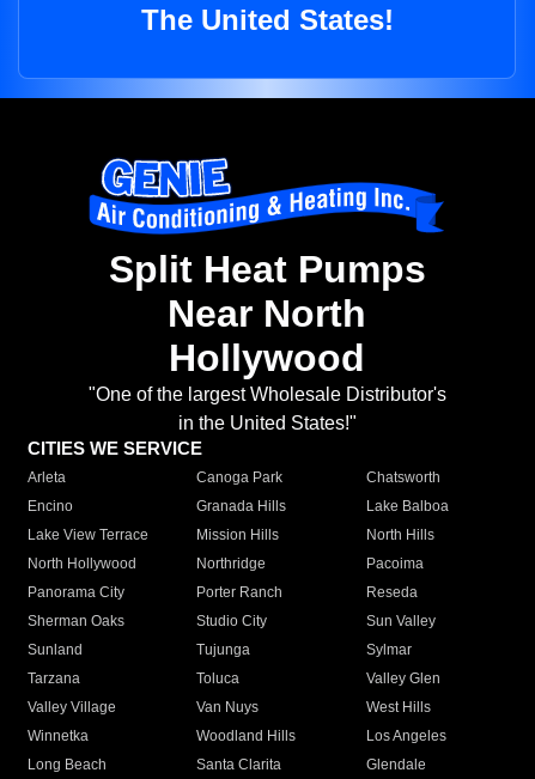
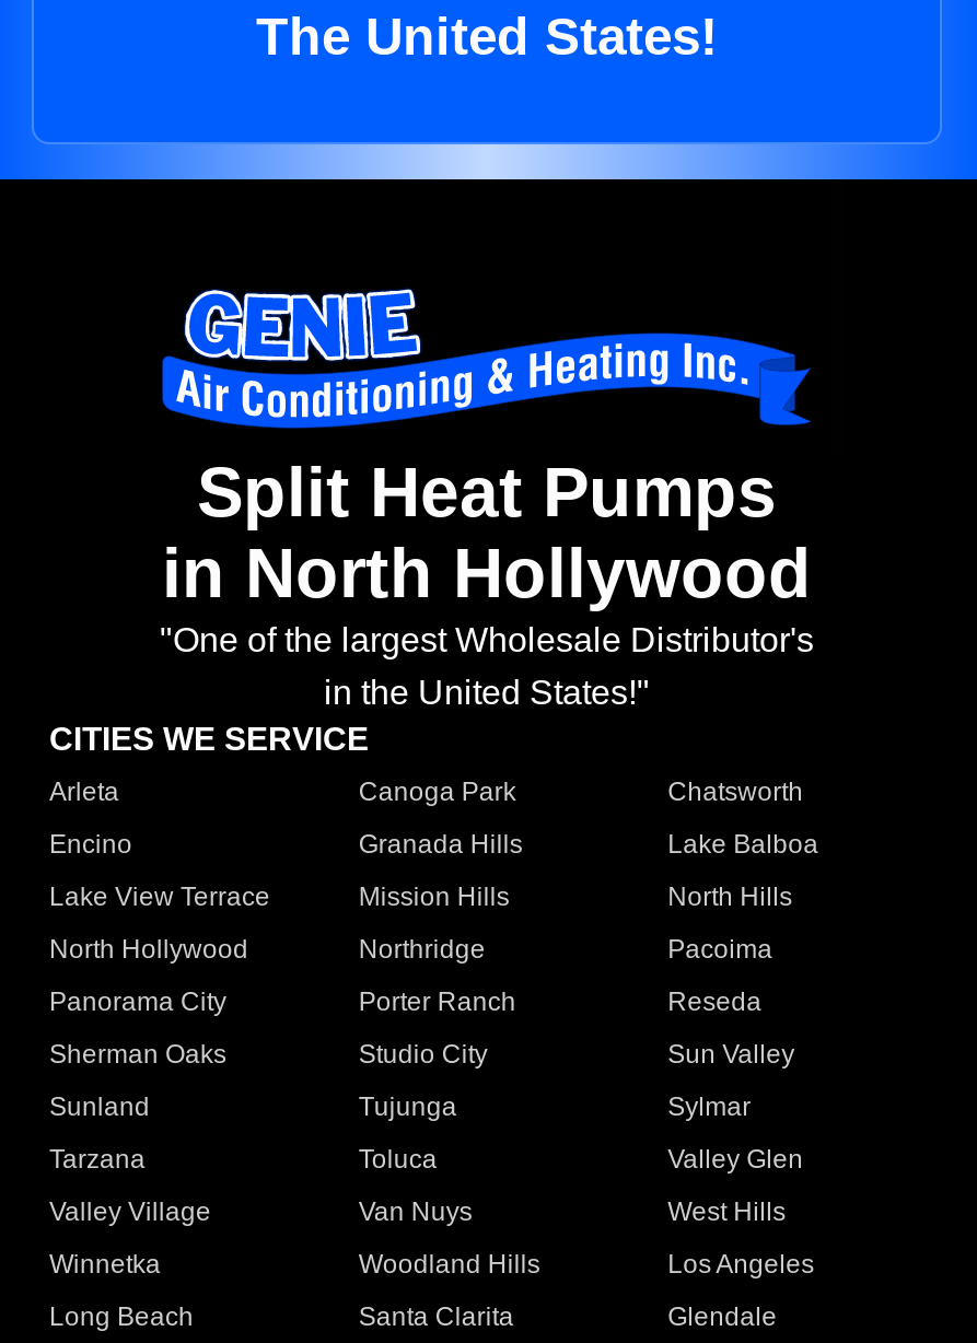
[168,292,366,380] Near North | Hollywood -> [162,534,812,613] in North Hollywood

